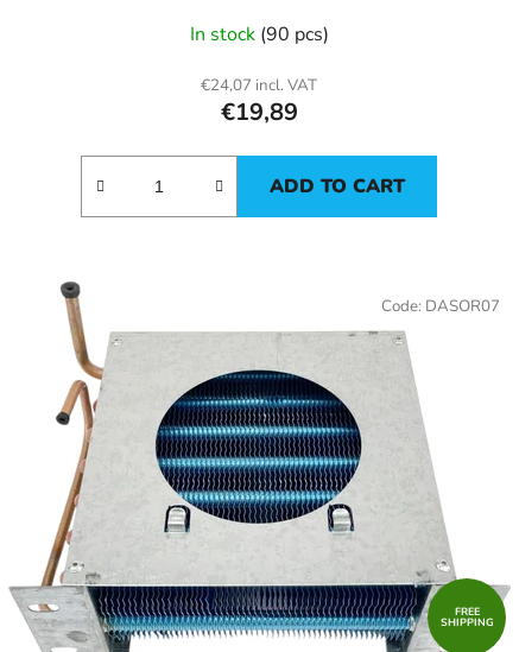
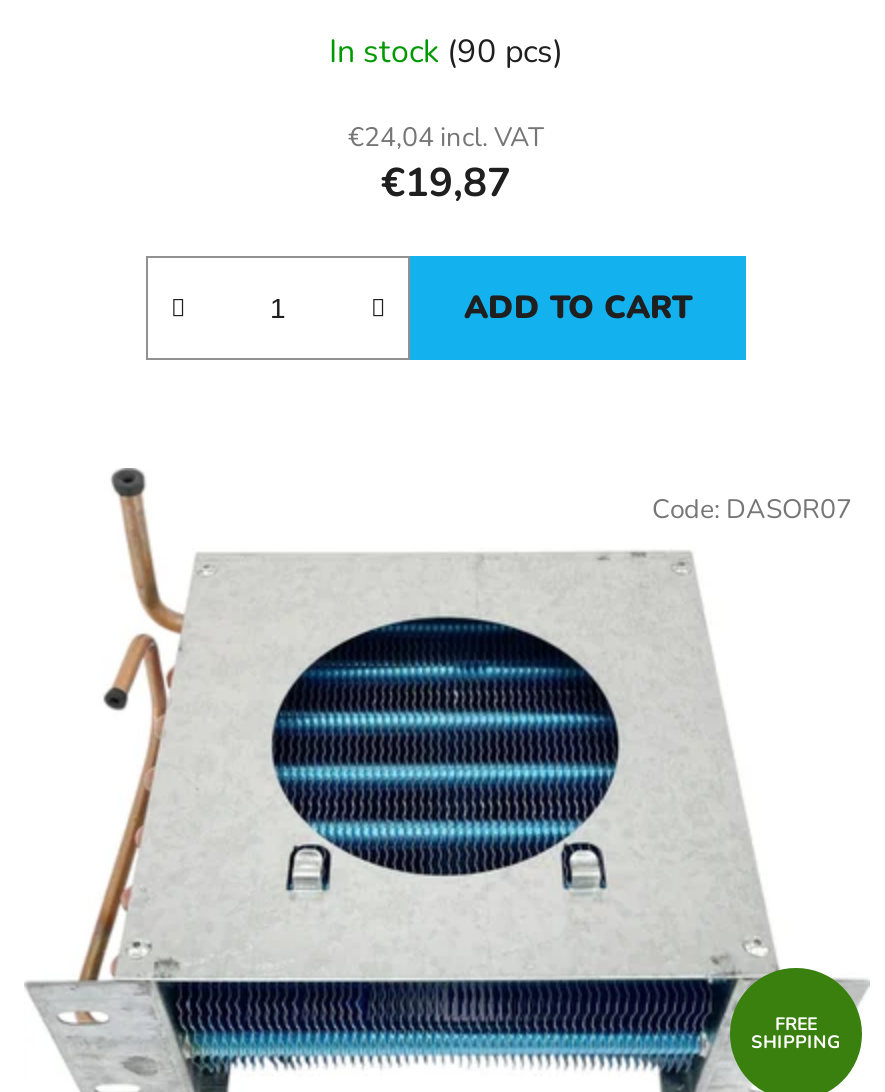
[201,75,317,96] €24,07 incl. VAT -> [348,120,544,156] €24,04 incl. VAT
[220,96,298,128] €19,89 -> [381,156,511,210] €19,87

